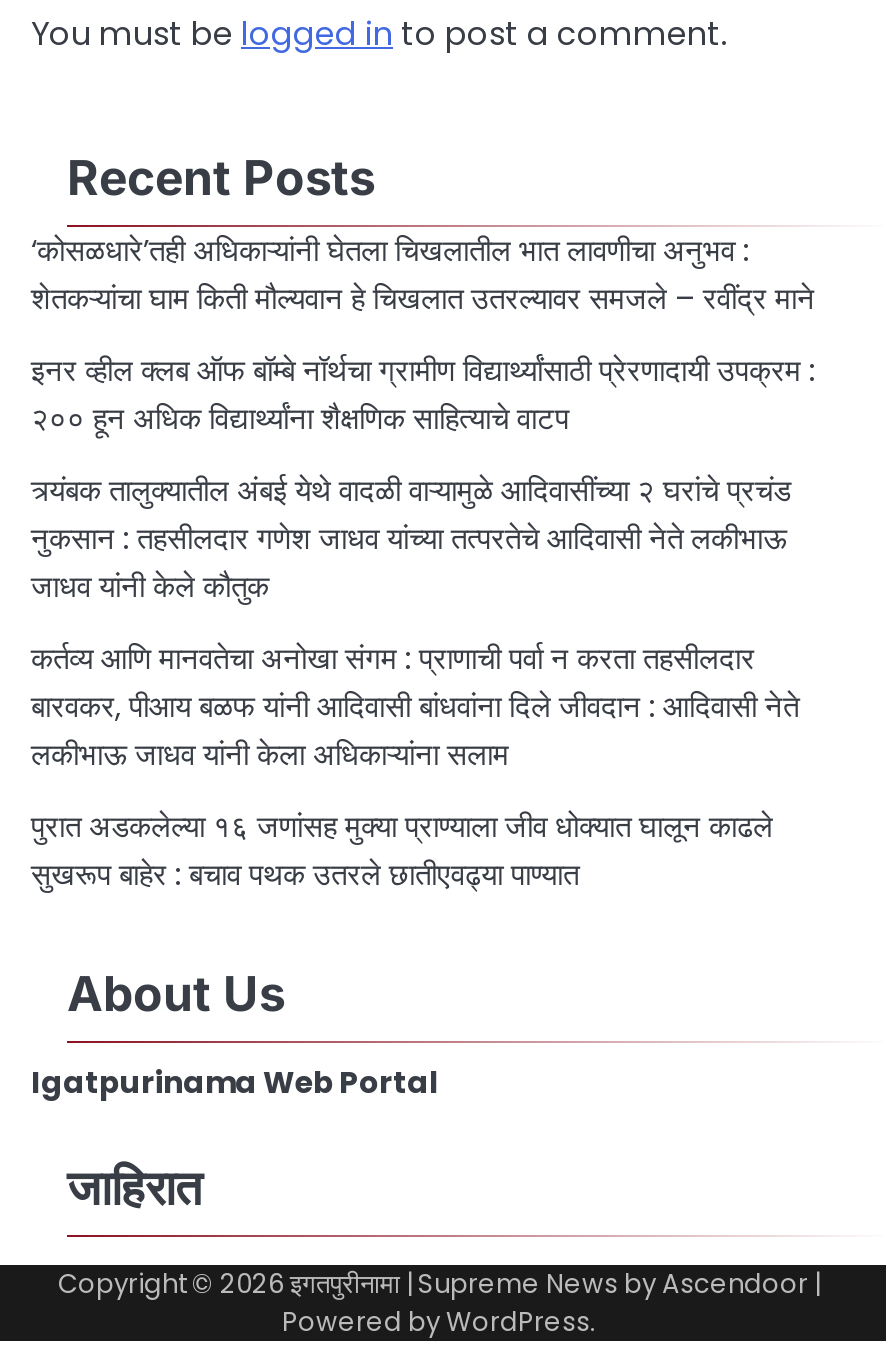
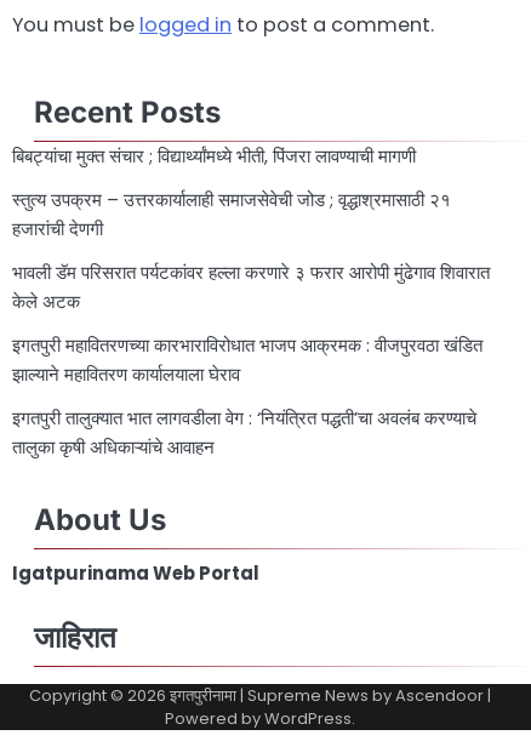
[31,229,823,319] ‘कोसळधारे’तही अधिकाऱ्यांनी घेतला चिखलातील भात लावणीचा अनुभव : | शेतकऱ्यांचा घाम किती मौल्यवान हे चिखलात उतरल्यावर समजले – रवींद्र माने -> [12,144,416,169] बिबट्यांचा मुक्त संचार ; विद्यार्थ्यांमध्ये भीती, पिंजरा लावण्याची मागणी
[31,349,815,439] इनर व्हील क्लब ऑफ बॉम्बे नॉर्थचा ग्रामीण विद्यार्थ्यांसाठी प्रेरणादायी उपक्रम : | २०० हून अधिक विद्यार्थ्यांना शैक्षणिक साहित्याचे वाटप -> [12,187,451,242] स्तुत्य उपक्रम – उत्तरकार्यालाही समाजसेवेची जोड ; वृद्धाश्रमासाठी २१ | हजारांची देणगी
[31,469,791,607] त्र्यंबक तालुक्यातील अंबई येथे वादळी वाऱ्यामुळे आदिवासींच्या २ घरांचे प्रचंड | नुकसान : तहसीलदार गणेश जाधव यांच्या तत्परतेचे आदिवासी नेते लकीभाऊ | जाधव यांनी केले कौतुक -> [12,260,490,315] भावली डॅम परिसरात पर्यटकांवर हल्ला करणारे ३ फरार आरोपी मुंढेगाव शिवारात | केले अटक
[31,637,799,775] कर्तव्य आणि मानवतेचा अनोखा संगम : प्राणाची पर्वा न करता तहसीलदार | बारवकर, पीआय बळफ यांनी आदिवासी बांधवांना दिले जीवदान : आदिवासी नेते | लकीभाऊ जाधव यांनी केला अधिकाऱ्यांना सलाम -> [12,333,483,387] इगतपुरी महावितरणच्या कारभाराविरोधात भाजप आक्रमक : वीजपुरवठा खंडित | झाल्याने महावितरण कार्यालयाला घेराव
[31,805,773,895] पुरात अडकलेल्या १६ जणांसह मुक्या प्राण्याला जीव धोक्यात घालून काढले | सुखरूप बाहेर : बचाव पथक उतरले छातीएवढ्या पाण्यात -> [12,406,476,460] इगतपुरी तालुक्यात भात लागवडीला वेग : ‘नियंत्रित पद्धती’चा अवलंब करण्याचे | तालुका कृषी अधिकाऱ्यांचे आवाहन

